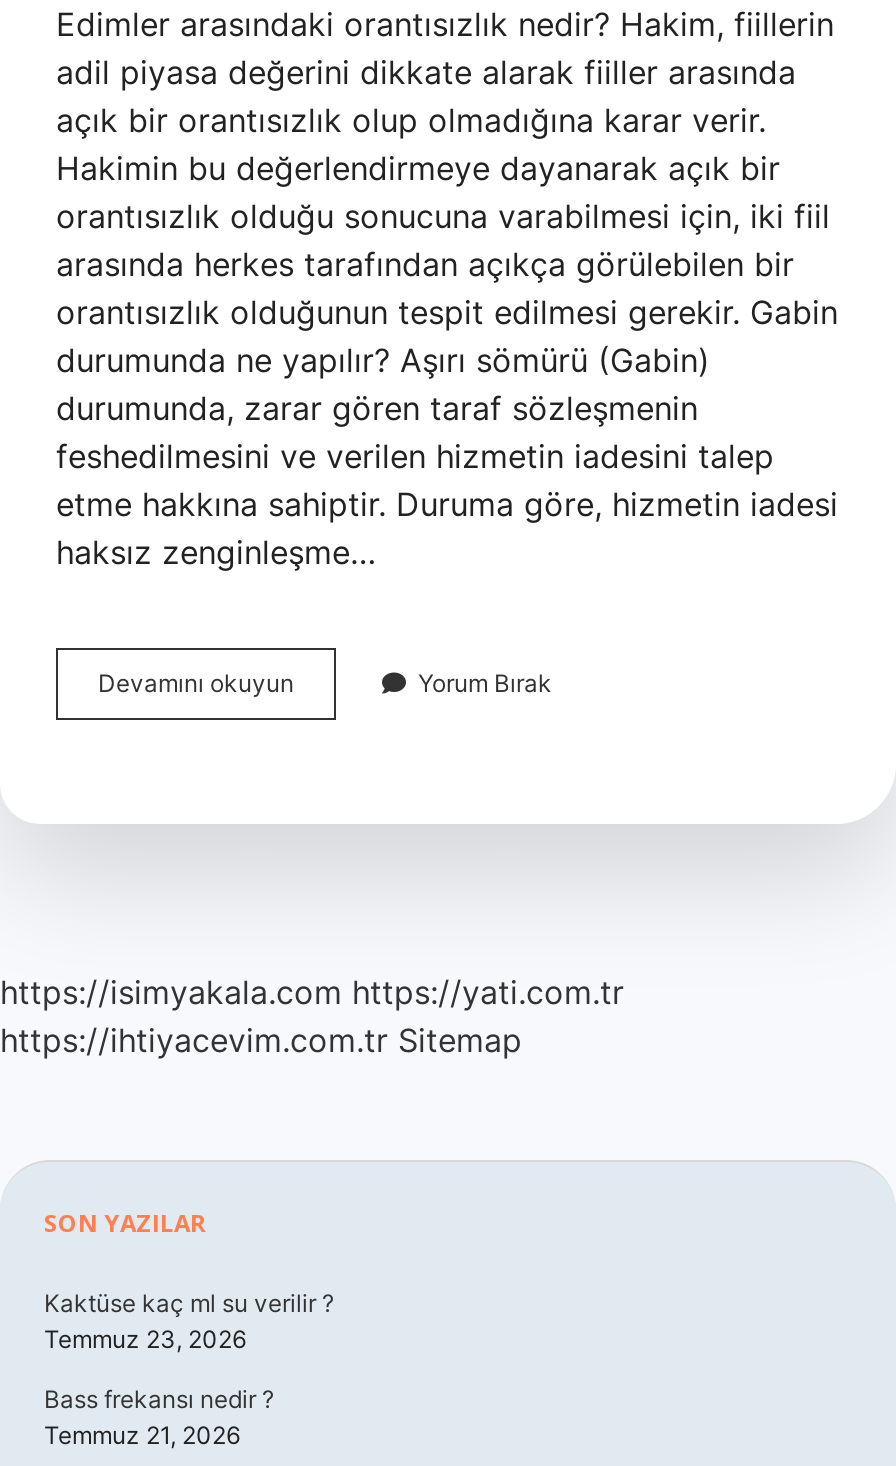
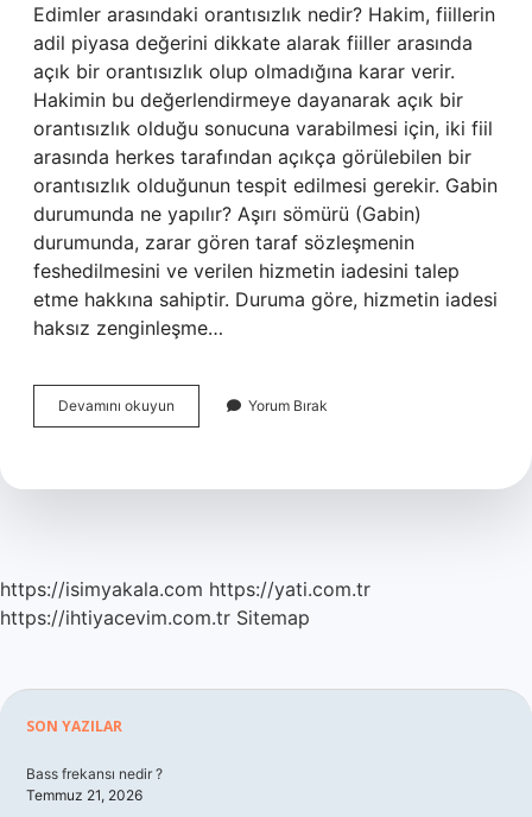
[44,1288,334,1354] Kaktüse kaç ml su verilir ? | Temmuz 23, 2026 -> none

